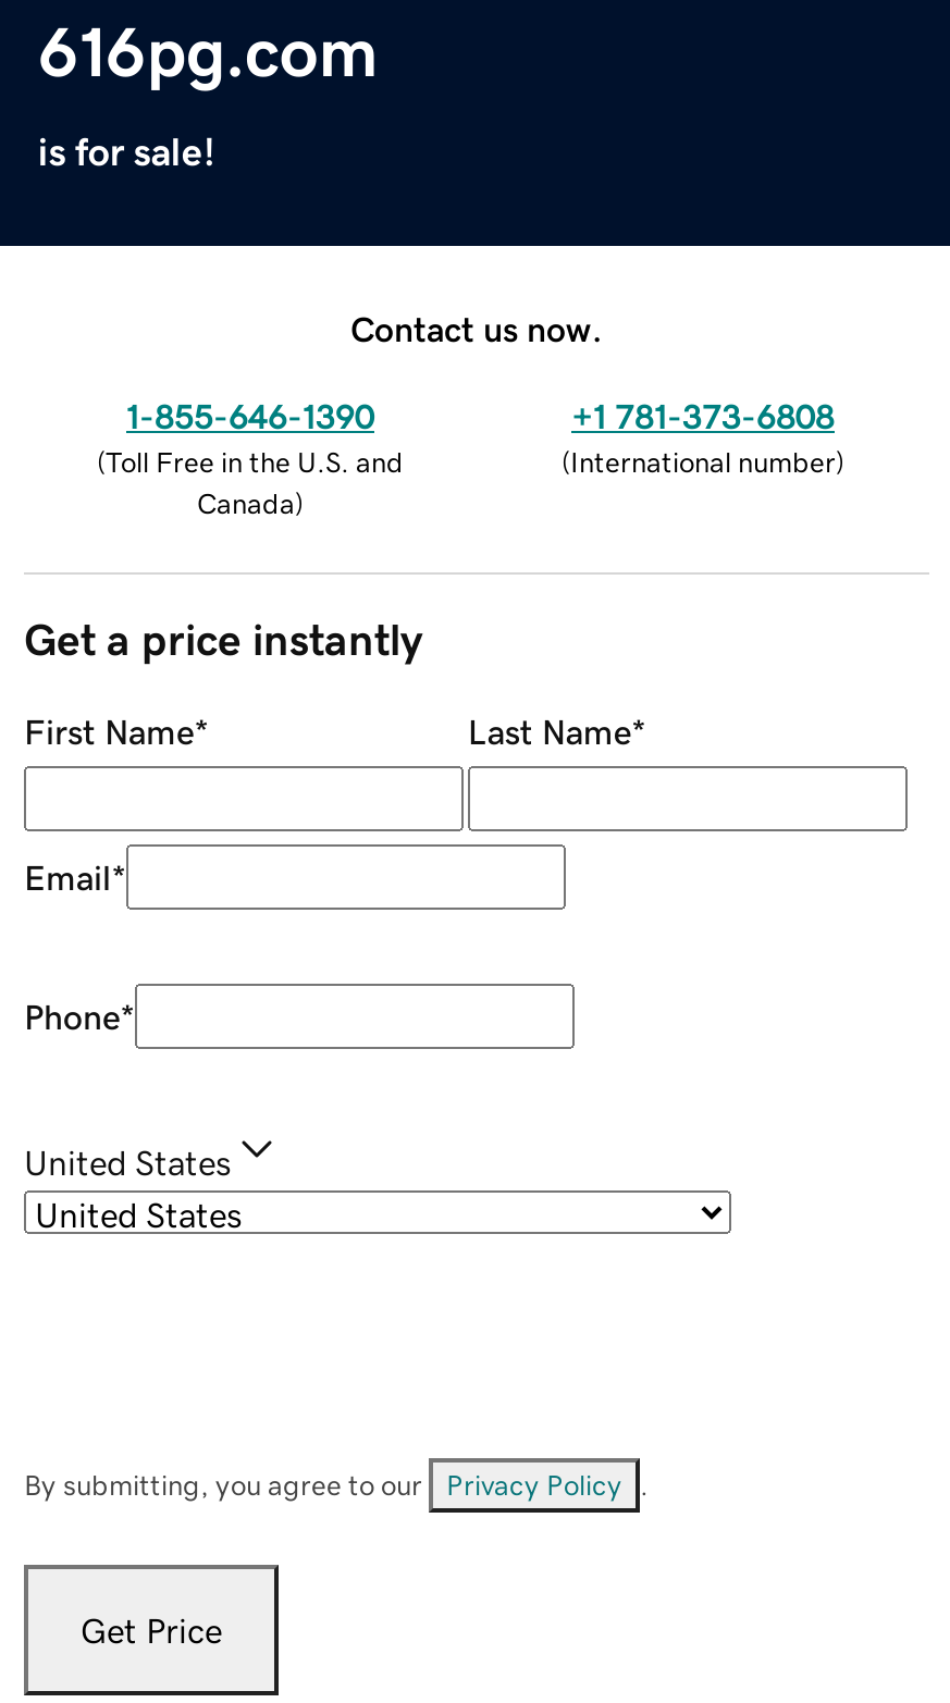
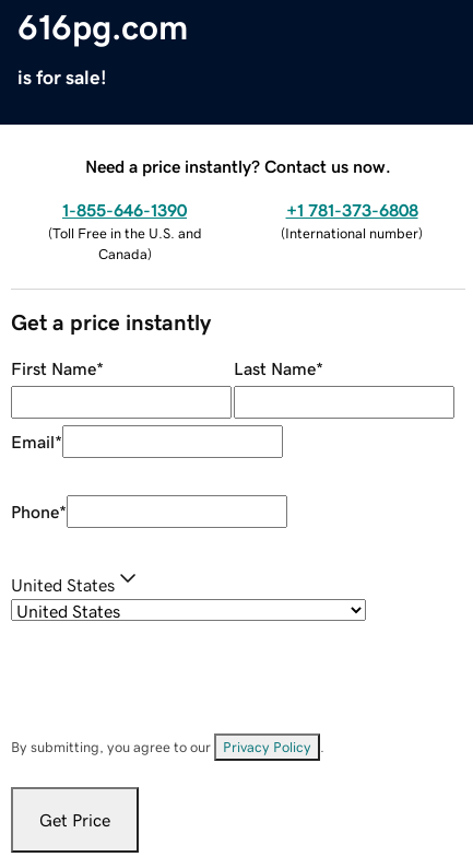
[350,310,603,345] Contact us now. -> [85,157,391,174] Need a price instantly? Contact us now.

